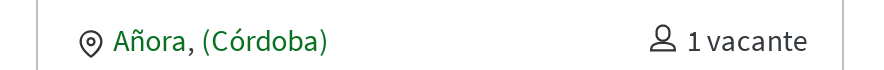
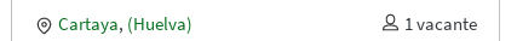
[113,22,329,60] Añora, (Córdoba) -> [58,12,192,35] Cartaya, (Huelva)

